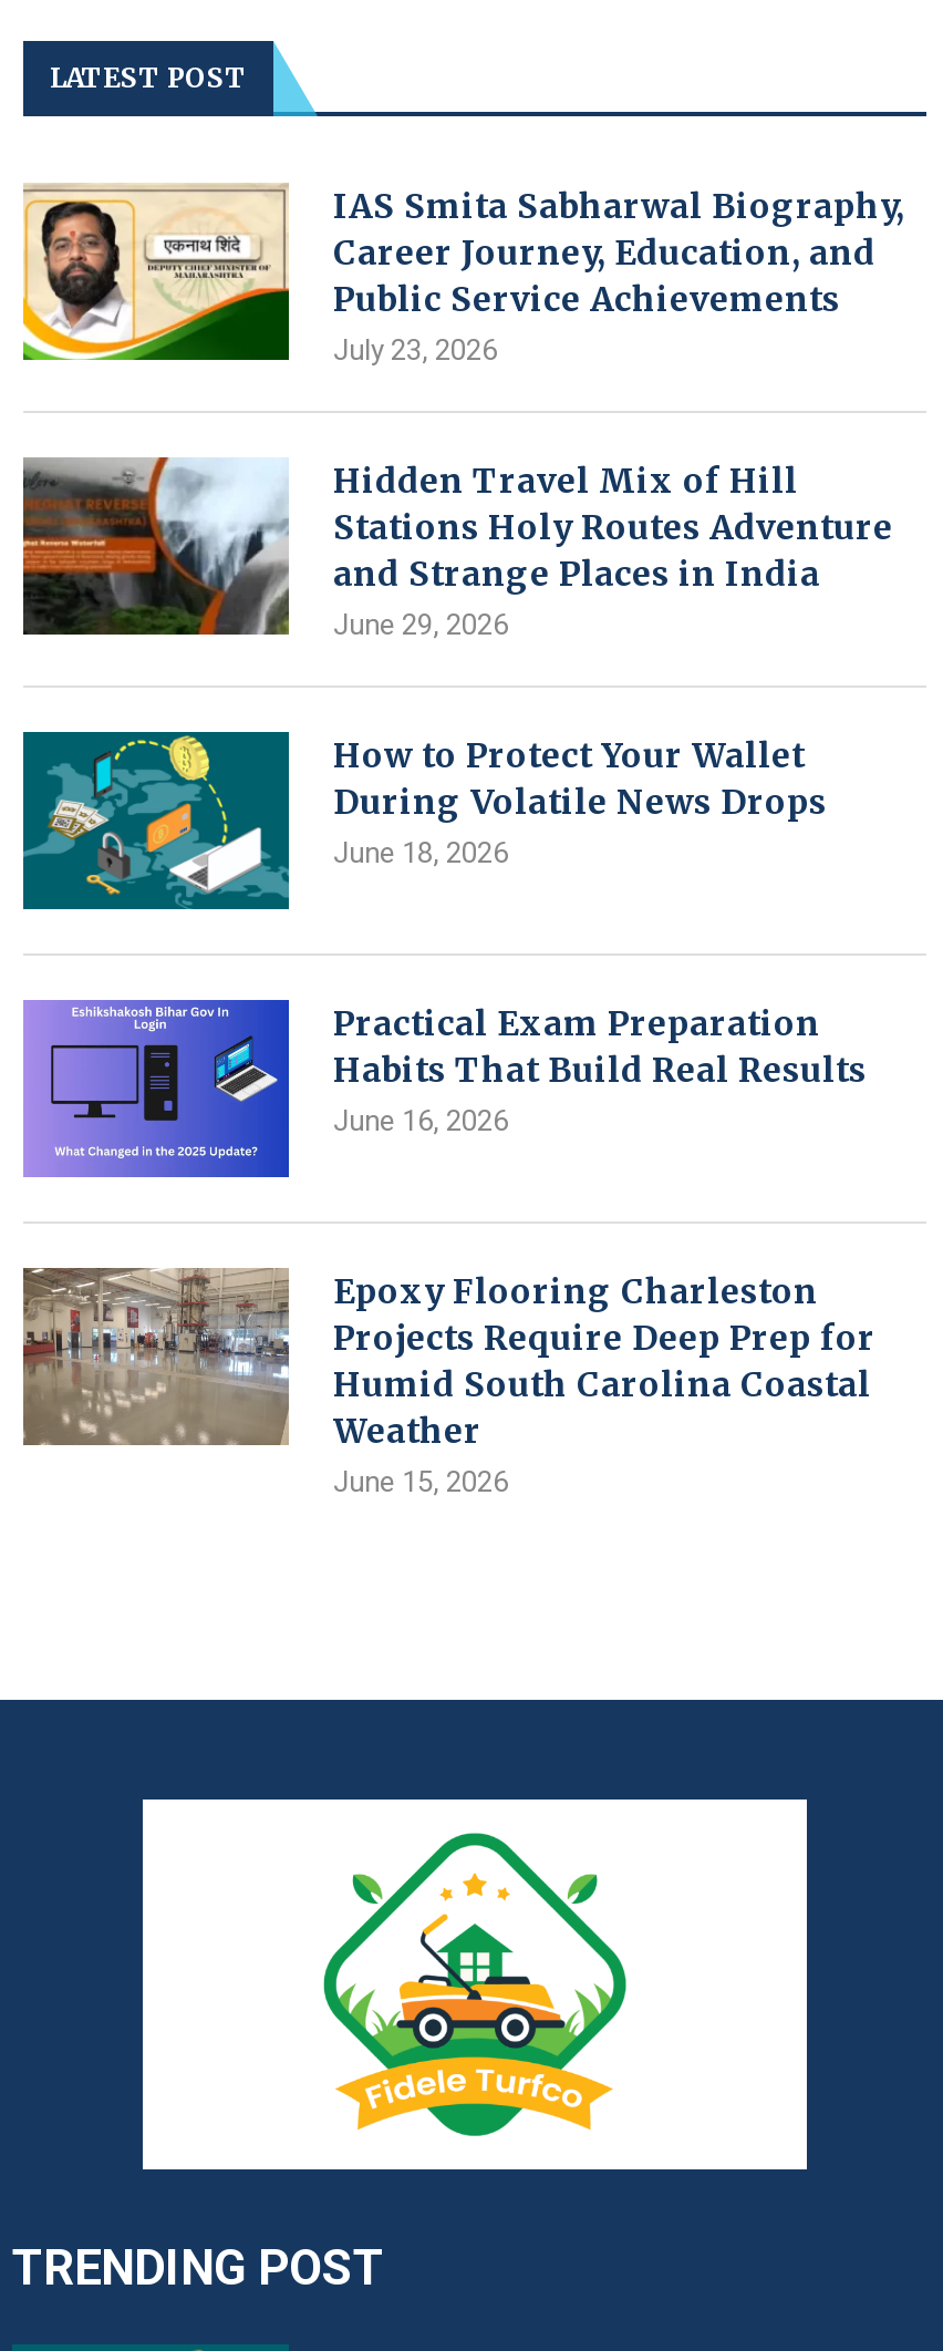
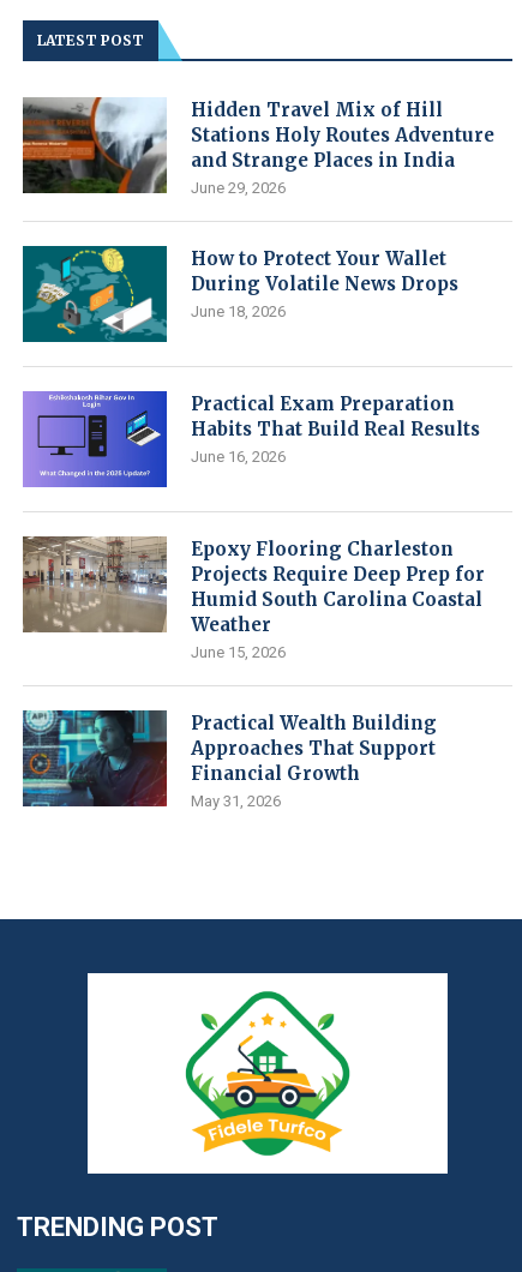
[21,183,904,367] [image] | IAS Smita Sabharwal Biography, | Career Journey, Education, and | Public Service Achievements | July 23, 2026 -> none
moved [19,455,893,1498] -> [20,96,494,661]: [image] | Hidden Travel Mix of Hill | Stations Holy Routes Adventure | ... | Weather | June 15, 2026
none -> [22,709,437,810] [image] | Practical Wealth Building | Approaches That Support | Financial Growth | May 31, 2026

